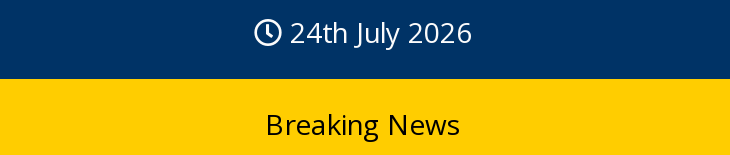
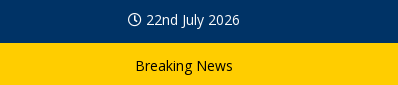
[282,13,472,51] 24th July 2026 -> [142,10,240,29] 22nd July 2026

